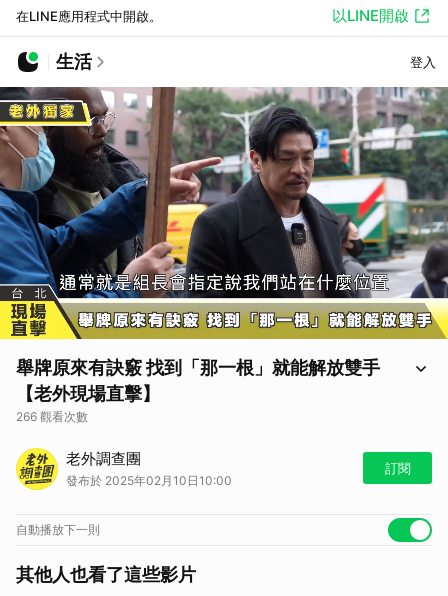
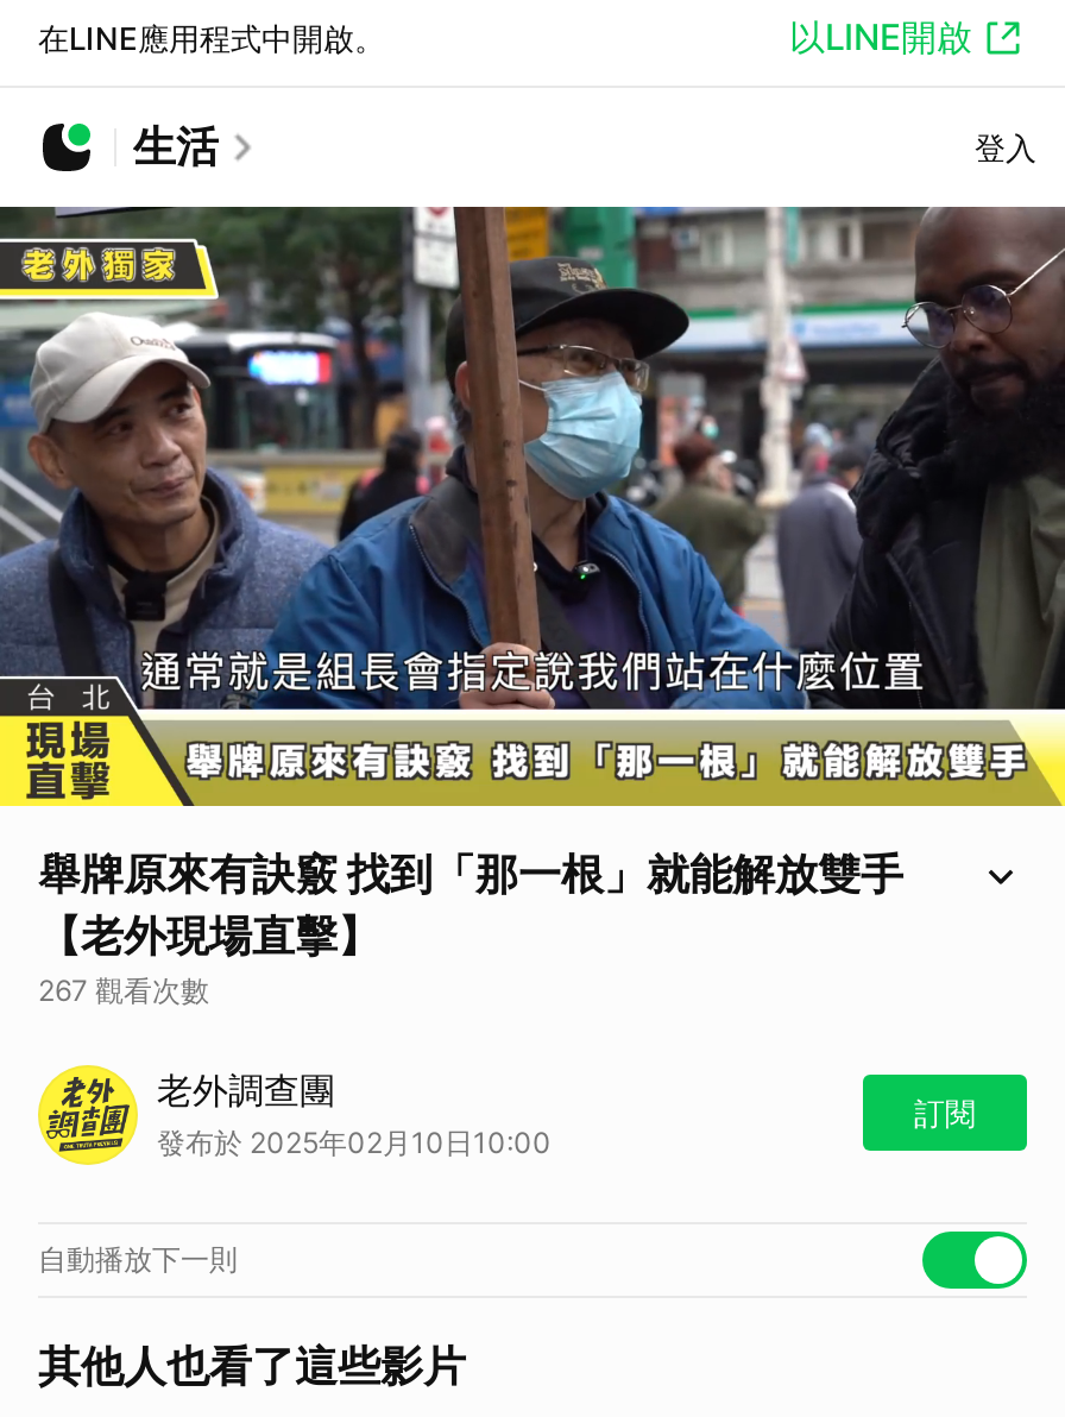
[3,87,445,299] [image] -> [7,204,1058,713] [image]
[16,409,88,424] 266 觀看次數 -> [38,972,209,1008] 267 觀看次數

